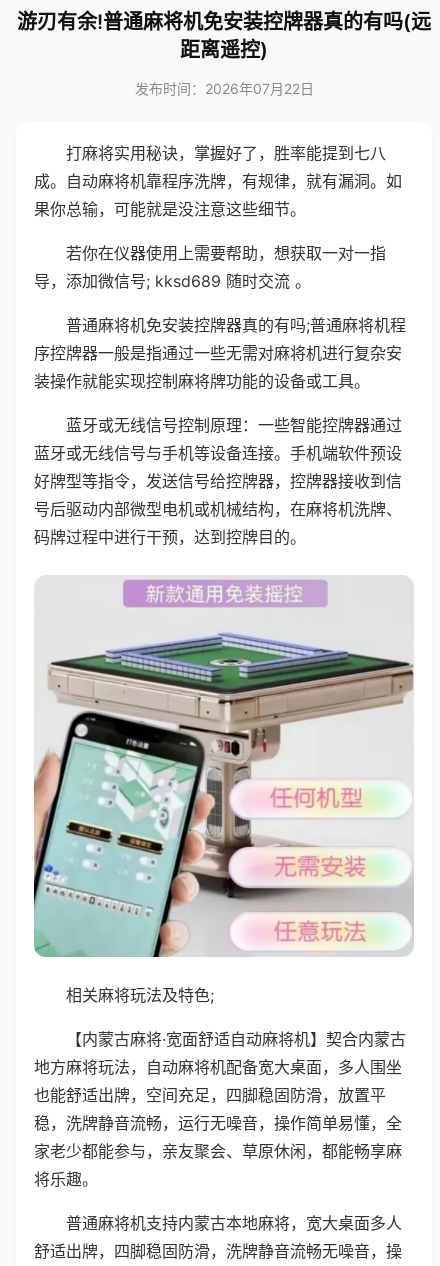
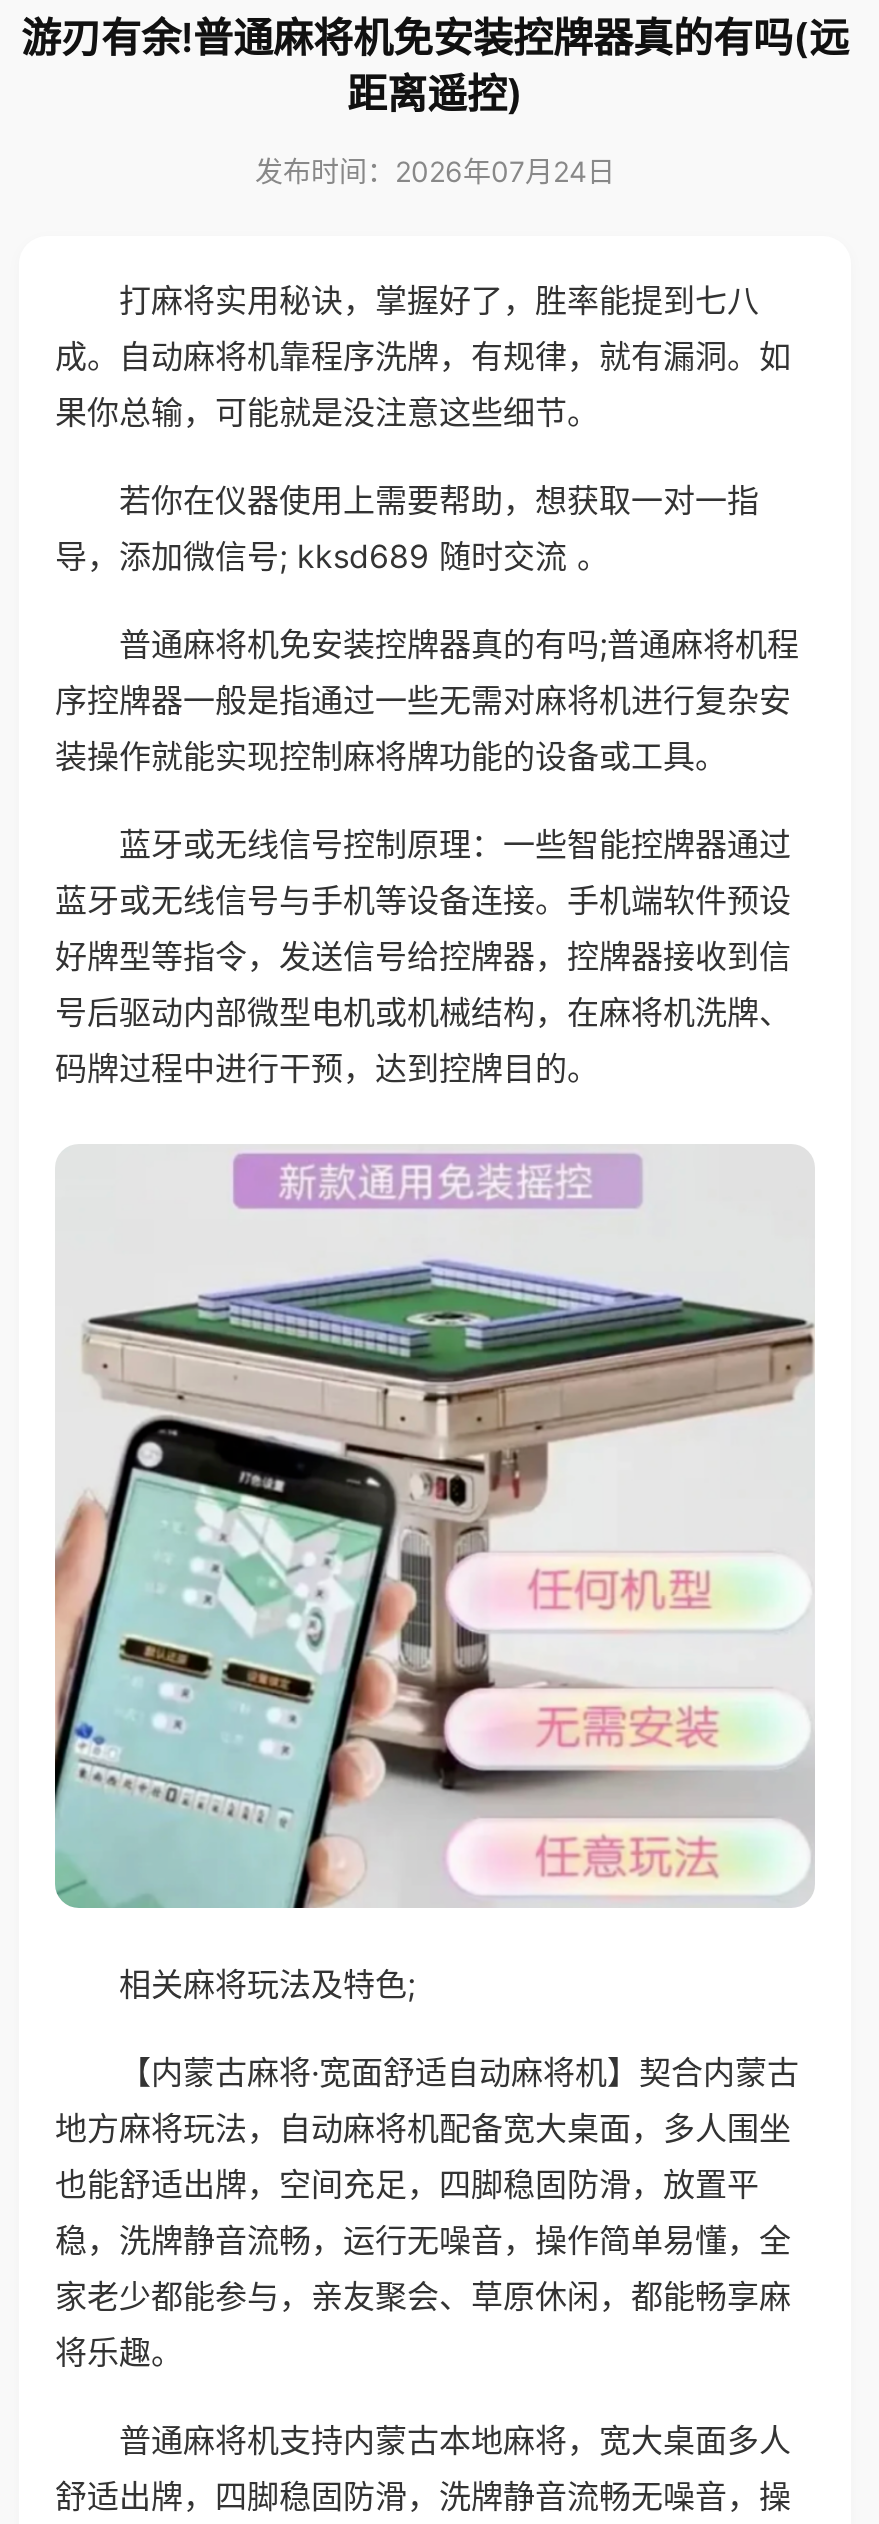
[134,80,313,97] 发布时间：2026年07月22日 -> [255,154,615,188] 发布时间：2026年07月24日

